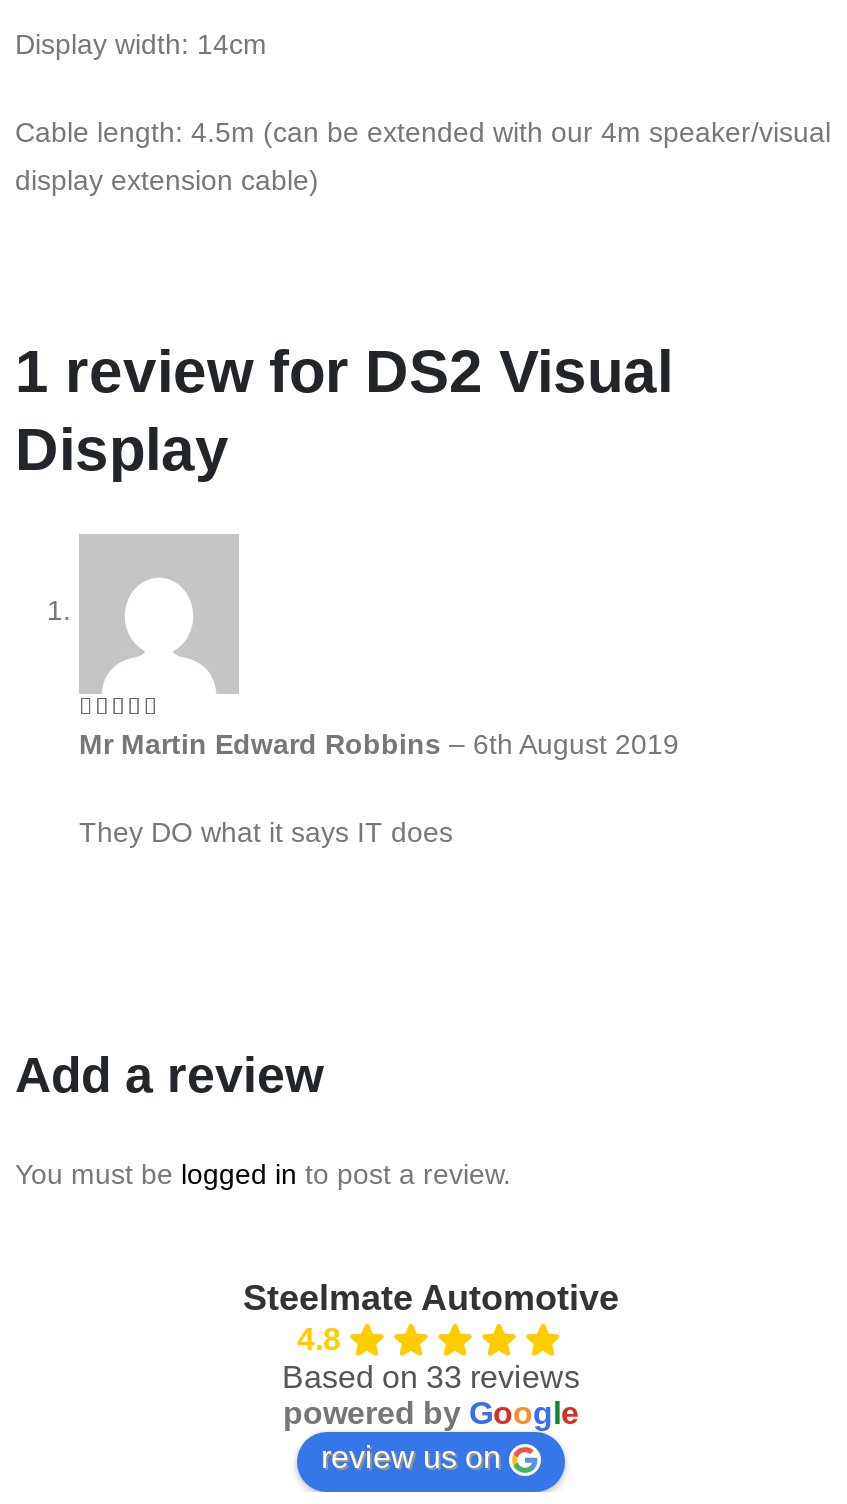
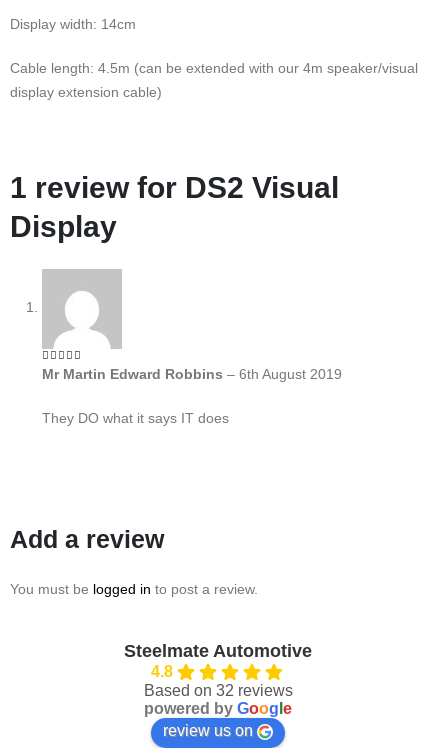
[282,1360,580,1394] Based on 33 reviews -> [143,682,292,699] Based on 32 reviews

